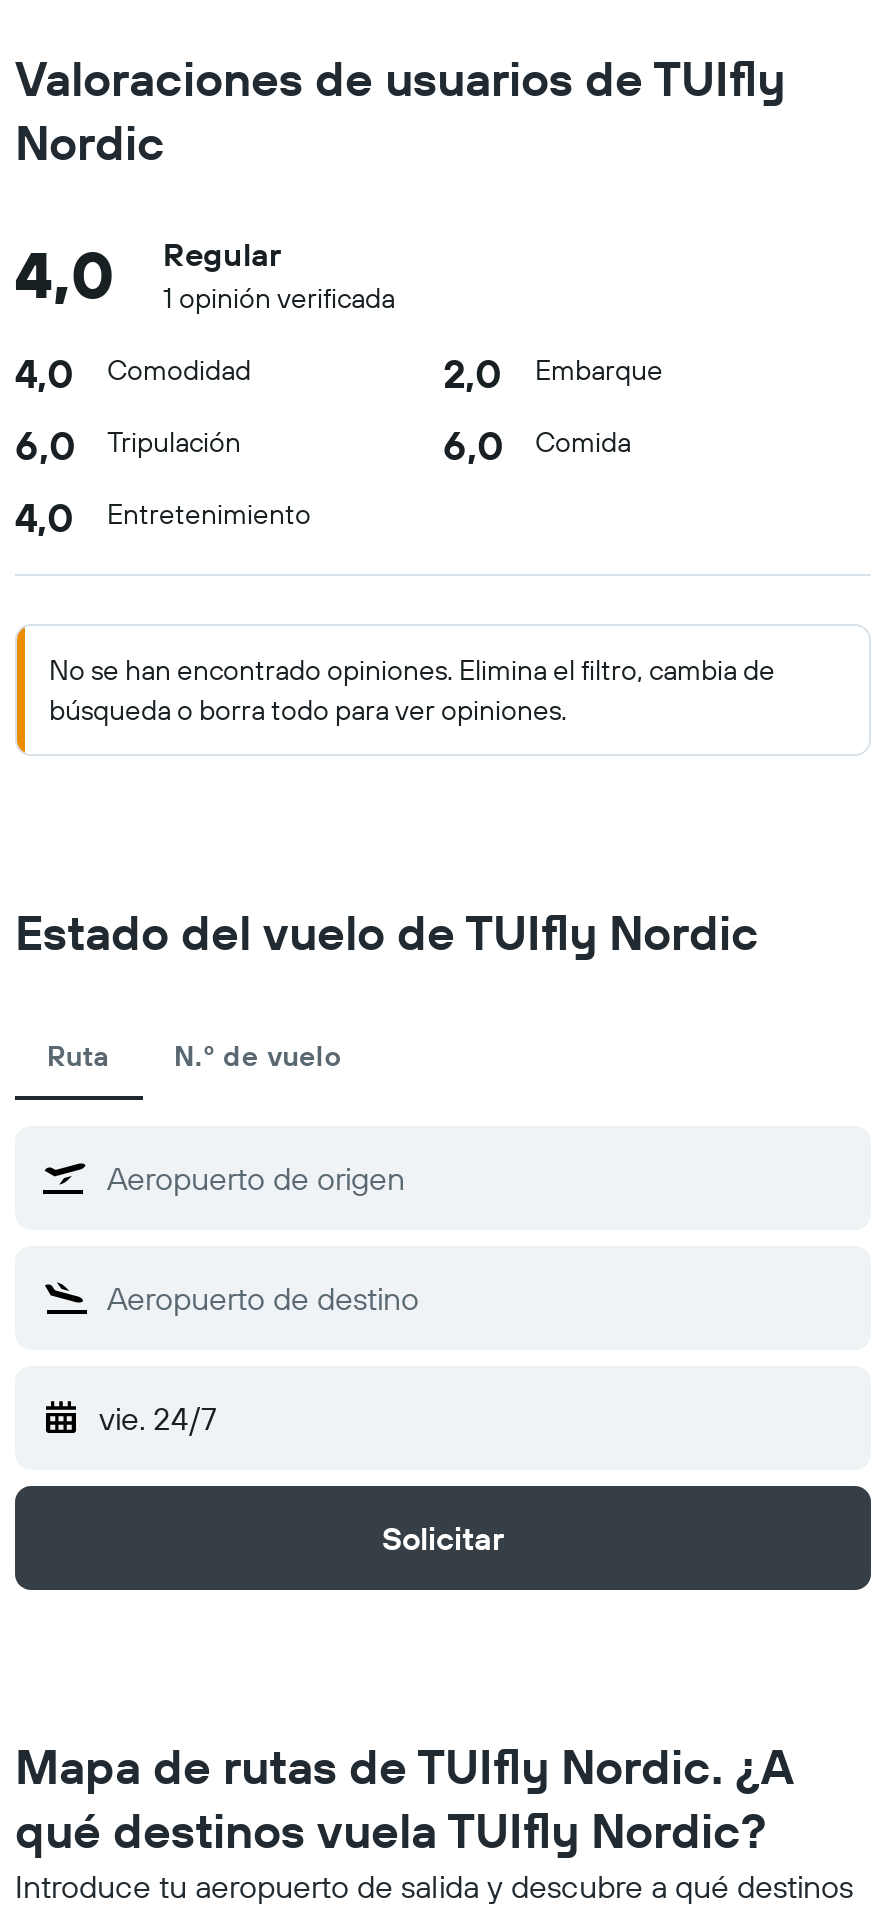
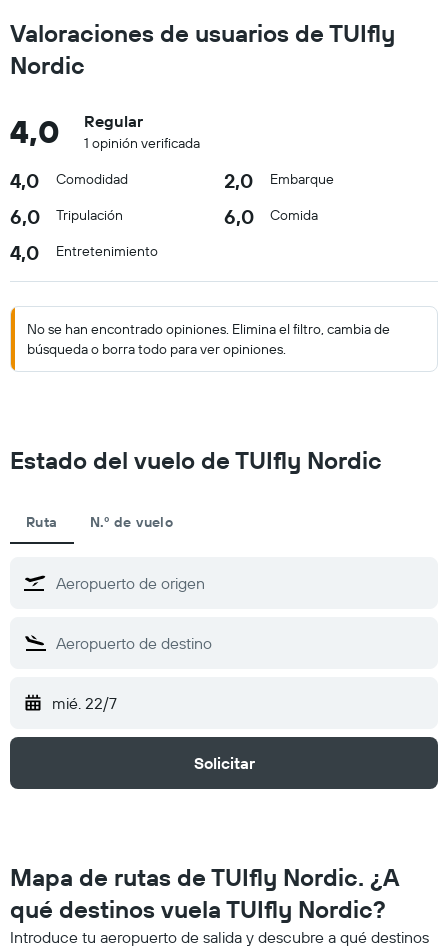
[99,1398,217,1438] vie. 24/7 -> [52,693,117,713] mié. 22/7

